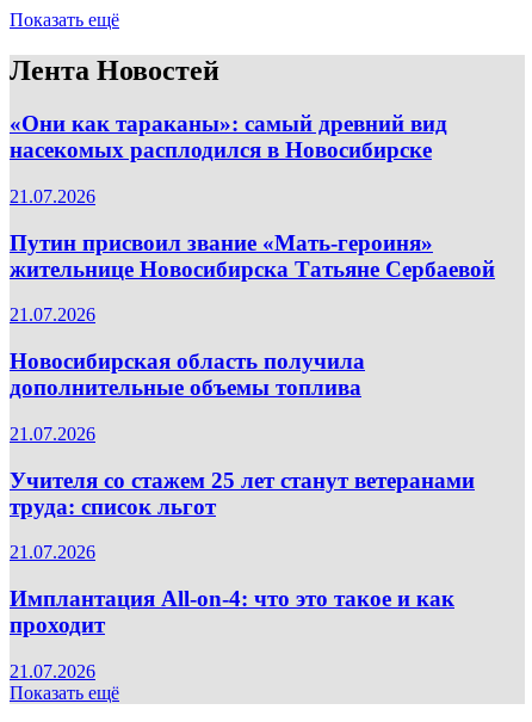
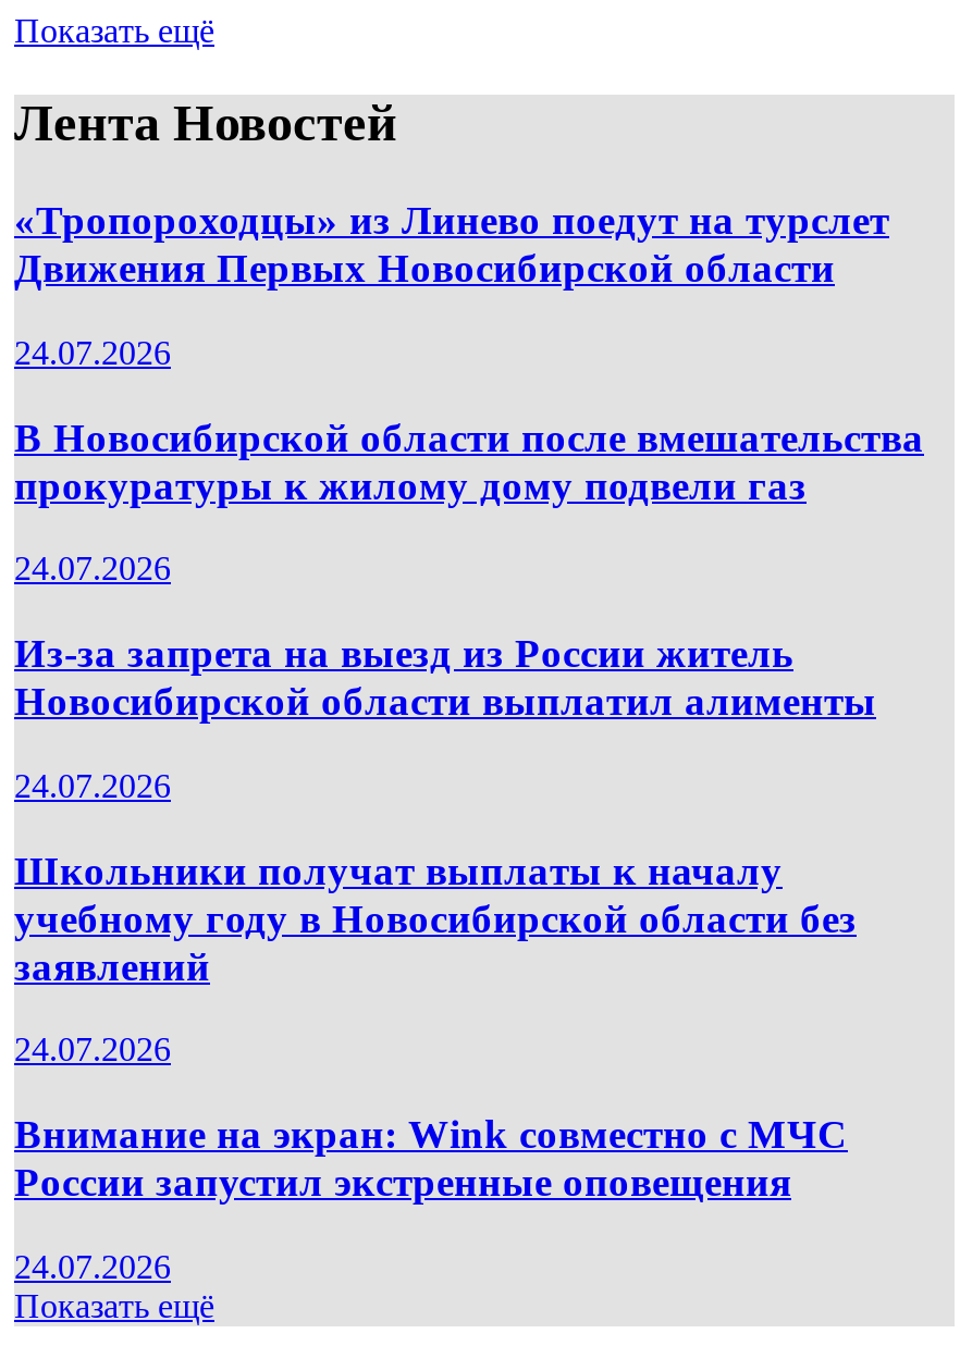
[10,111,447,163] «Они как тараканы»: самый древний вид | насекомых расплодился в Новосибирске -> [14,198,889,291] «Тропороходцы» из Линево поедут на турслет | Движения Первых Новосибирской области
[10,186,95,206] 21.07.2026 -> [14,334,171,371] 24.07.2026
[10,230,495,281] Путин присвоил звание «Мать-героиня» | жительнице Новосибирска Татьяне Сербаевой -> [14,414,924,507] В Новосибирской области после вмешательства | прокуратуры к жилому дому подвели газ
[10,305,95,325] 21.07.2026 -> [14,550,171,587] 24.07.2026
[10,349,365,400] Новосибирская область получила | дополнительные объемы топлива -> [14,630,876,724] Из-за запрета на выезд из России житель | Новосибирской области выплатил алименты
[10,424,95,444] 21.07.2026 -> [14,767,171,804] 24.07.2026
[10,467,475,519] Учителя со стажем 25 лет станут ветеранами | труда: список льгот -> [14,847,857,988] Школьники получат выплаты к началу | учебному году в Новосибирской области без | заявлений
[10,542,95,562] 21.07.2026 -> [14,1031,171,1068] 24.07.2026
[10,586,454,637] Имплантация All-on-4: что это такое и как | проходит -> [14,1111,848,1205] Внимание на экран: Wink совместно с МЧС | России запустил экстренные оповещения
[10,661,95,681] 21.07.2026 -> [14,1247,171,1284] 24.07.2026

